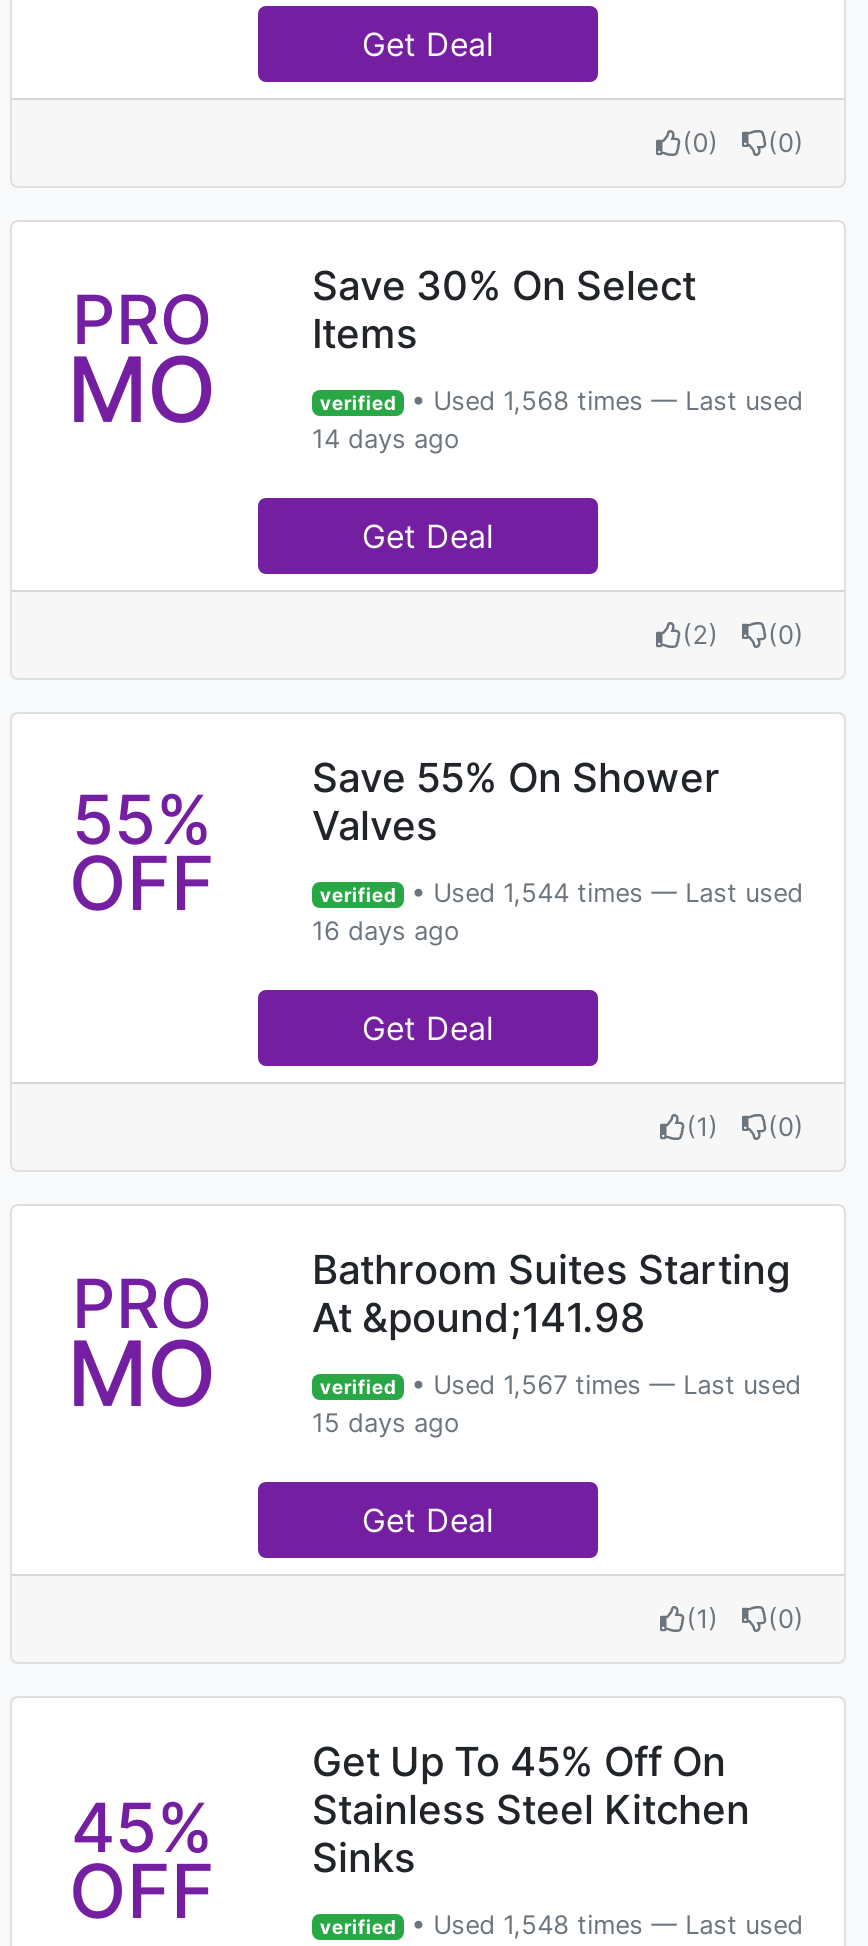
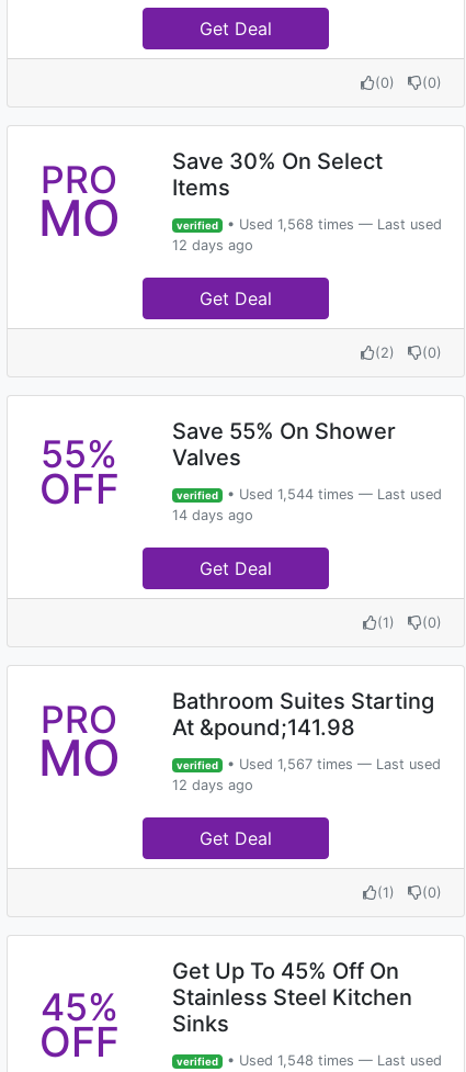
[312,424,460,454] 14 days ago -> [172,237,253,253] 12 days ago
[312,916,460,946] 16 days ago -> [172,507,253,523] 14 days ago
[312,1408,460,1438] 15 days ago -> [172,777,253,793] 12 days ago

